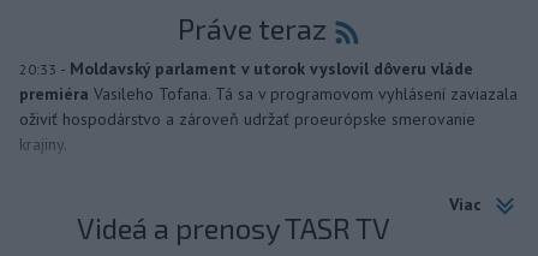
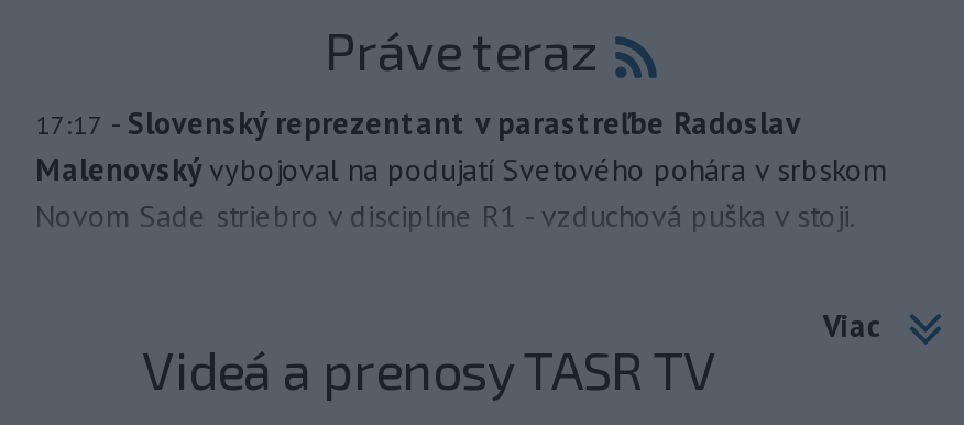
[19,58,518,155] 20:33 - Moldavský parlament v utorok vyslovil dôveru vláde | premiéra Vasileho Tofana. Tá sa v programovom vyhlásení zaviazala | oživiť hospodárstvo a zároveň udržať proeurópske smerovanie | krajiny. -> [35,103,887,235] 17:17 - Slovenský reprezentant v parastreľbe Radoslav | Malenovskývybojoval na podujatí Svetového pohára v srbskom | Novom Sade striebro v disciplíne R1 - vzduchová puška v stoji.

